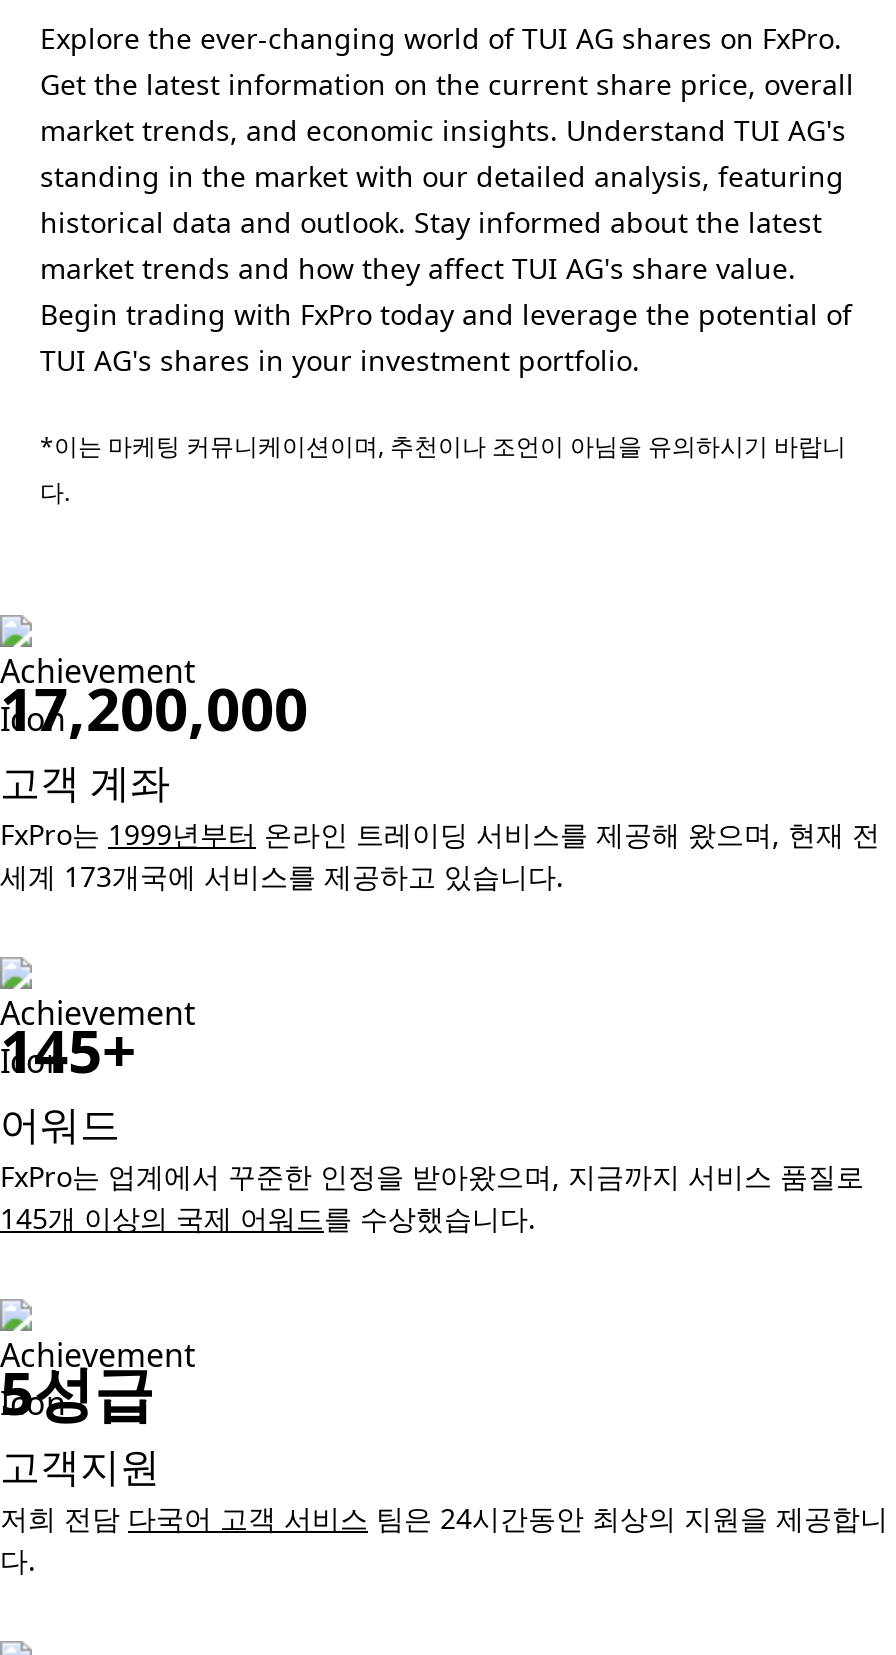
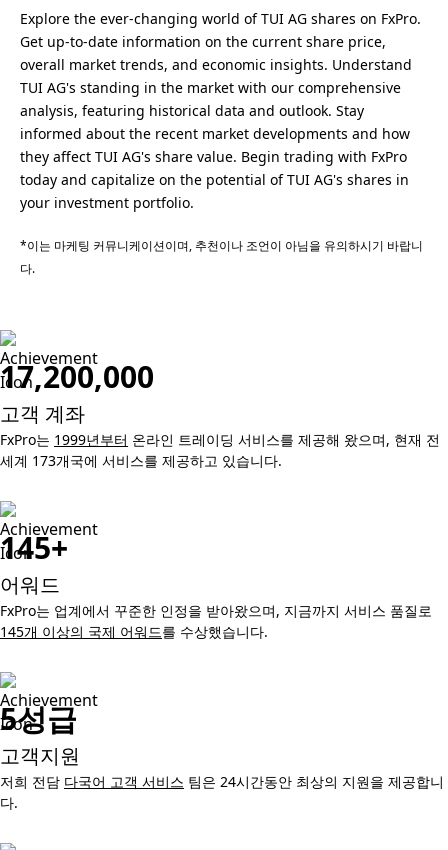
[40,65,854,379] Get the latest information on the current share price, overall | market trends, and economic insights. Understand TUI AG's | standing in the market with our detailed analysis, featuring | historical data and outlook. Stay informed about the latest | market trends and how they affect TUI AG's share value. | Begin trading with FxPro today and leverage the potential of | TUI AG's shares in your investment portfolio. -> [20,32,412,212] Get up-to-date information on the current share price, | overall market trends, and economic insights. Understand | TUI AG's standing in the market with our comprehensive | analysis, featuring historical data and outlook. Stay | informed about the recent market developments and how | they affect TUI AG's share value. Begin trading with FxPro | today and capitalize on the potential of TUI AG's shares in | your investment portfolio.

